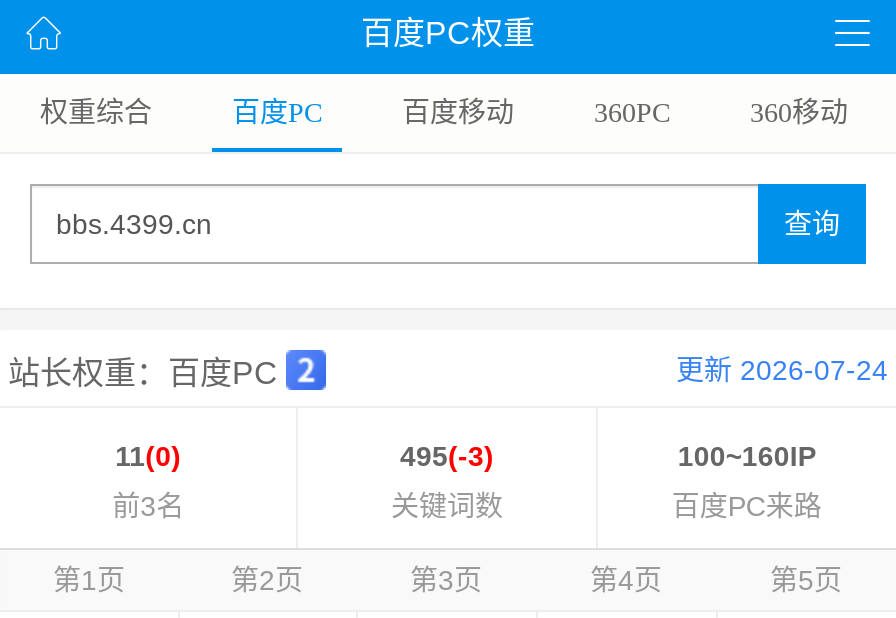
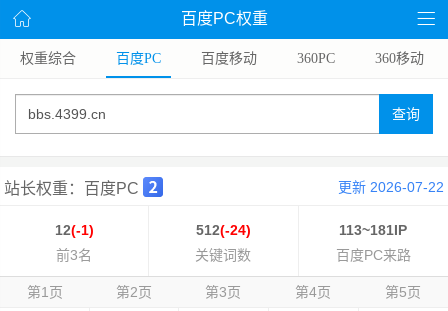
[676,355,888,387] 更新 2026-07-24 -> [338,179,444,195] 更新 2026-07-22
[115,441,181,473] 11(0) -> [55,222,94,238] 12(-1)
[400,441,494,473] 495(-3) -> [196,222,251,238] 512(-24)
[678,441,816,473] 100~160IP -> [339,222,407,238] 113~181IP

